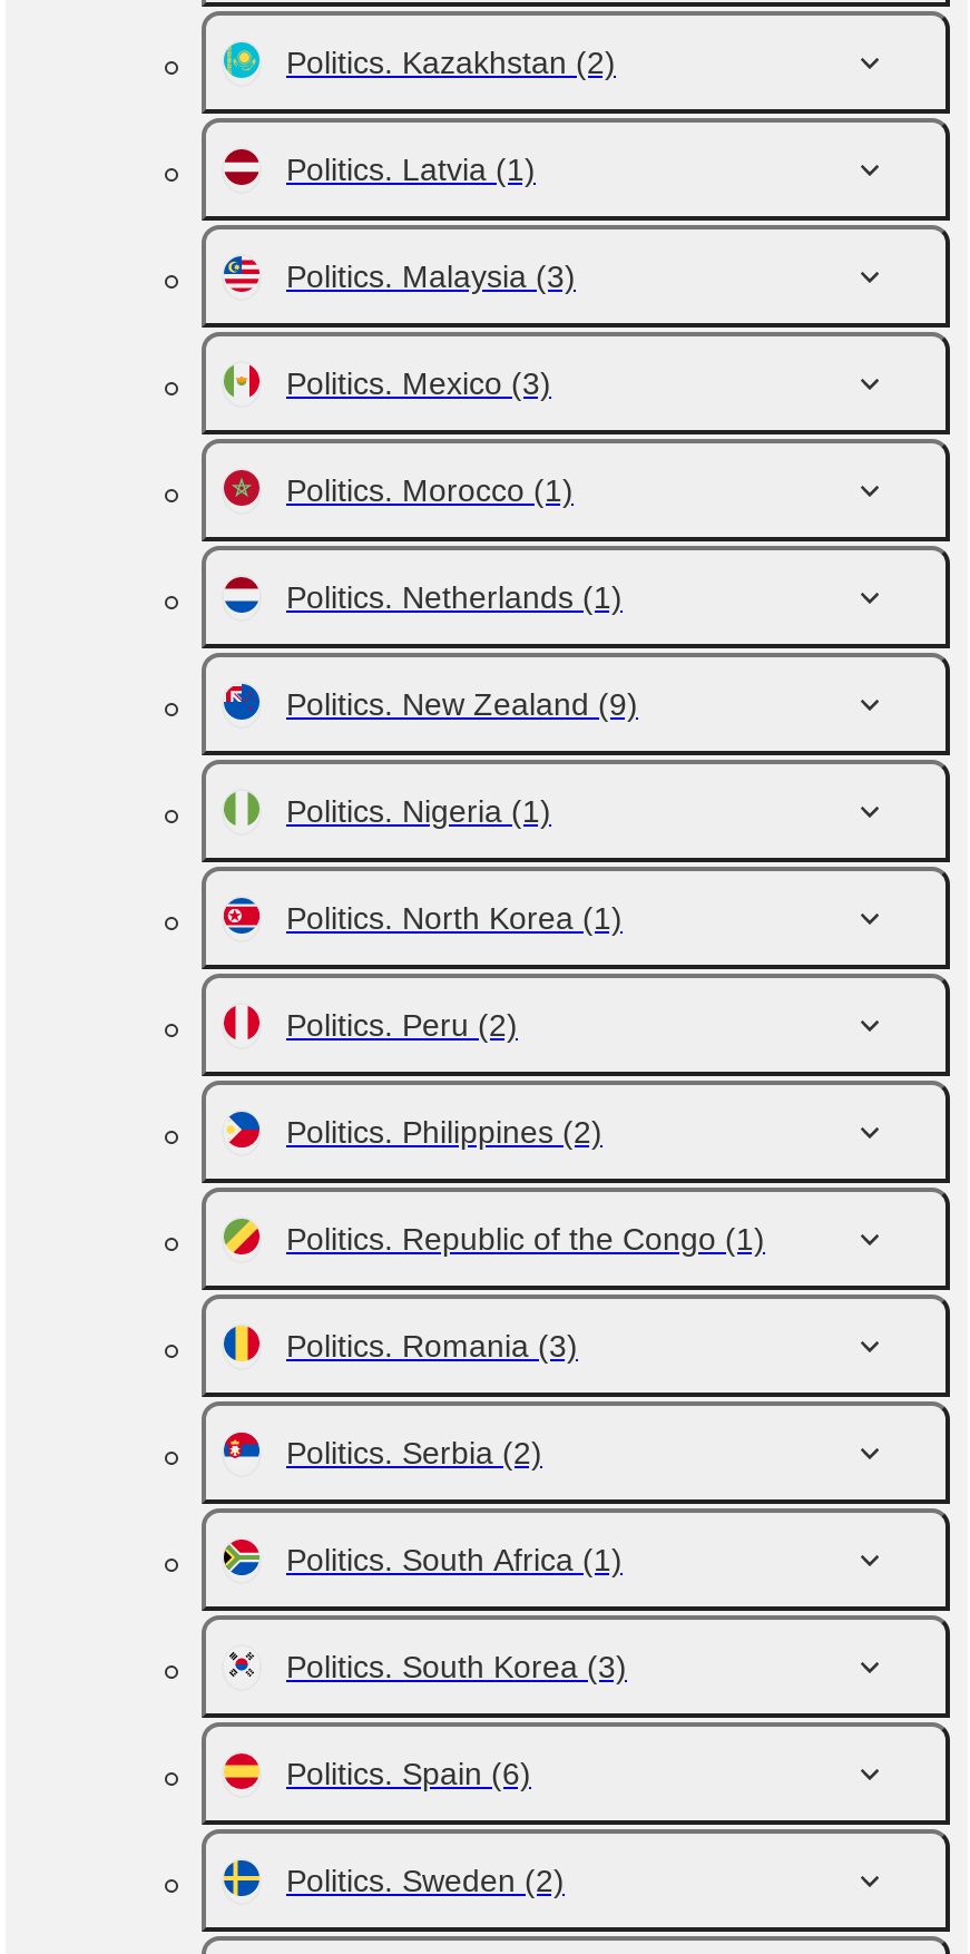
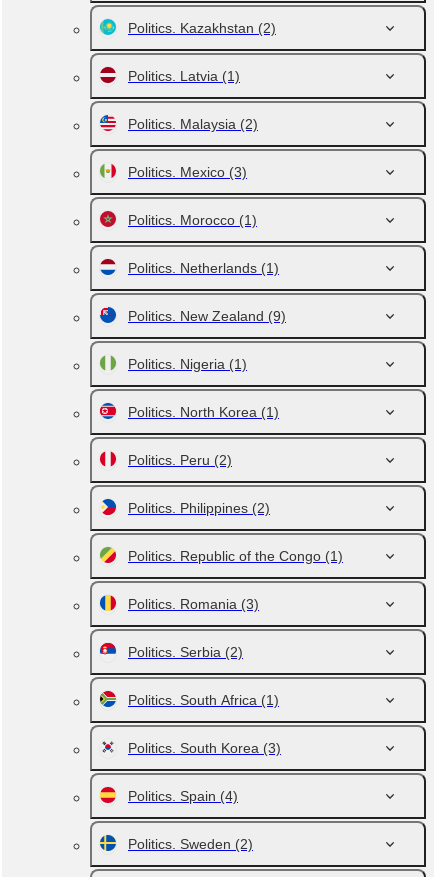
[286,258,576,294] Politics. Malaysia (3) -> [128,116,258,132] Politics. Malaysia (2)
[286,1756,531,1791] Politics. Spain (6) -> [128,788,238,804] Politics. Spain (4)

